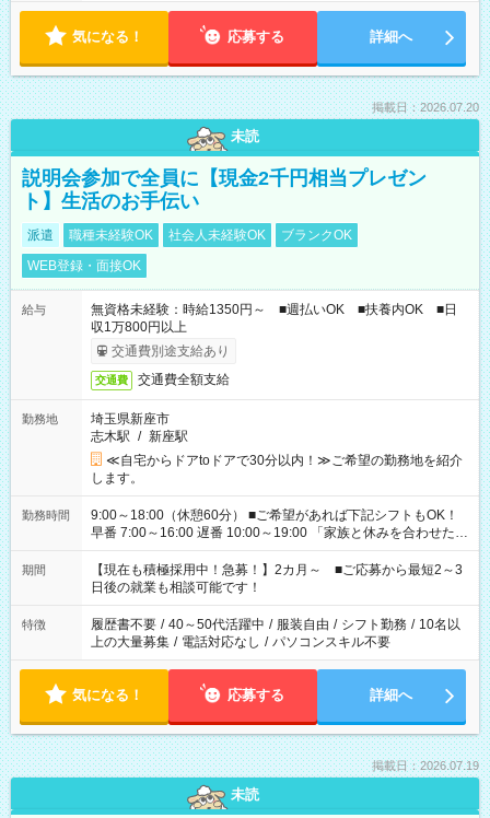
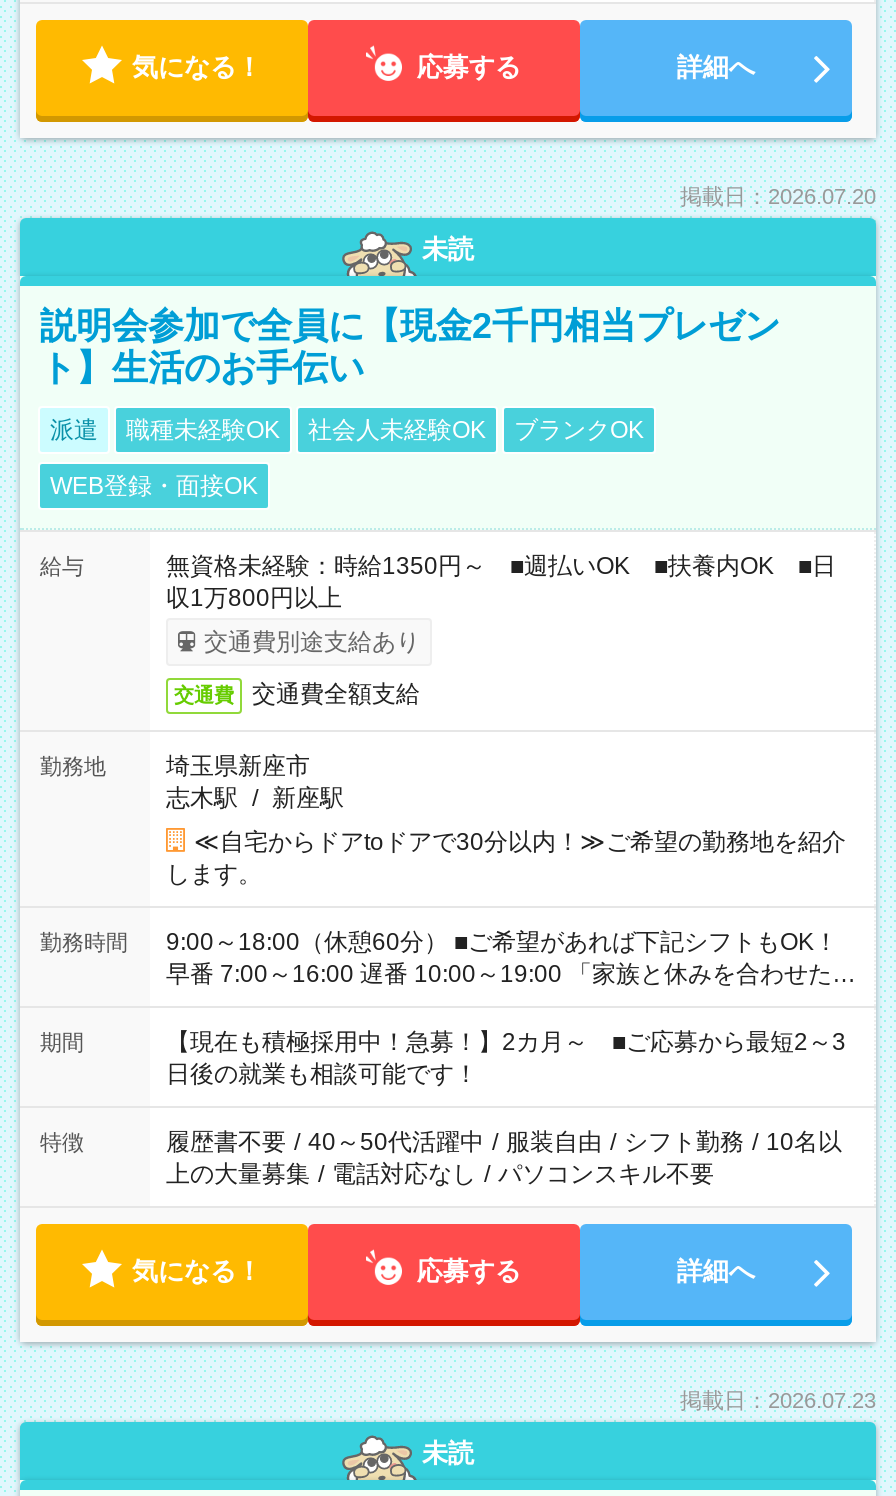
[372,759,479,772] 掲載日：2026.07.19 -> [680,1388,876,1412] 掲載日：2026.07.23

